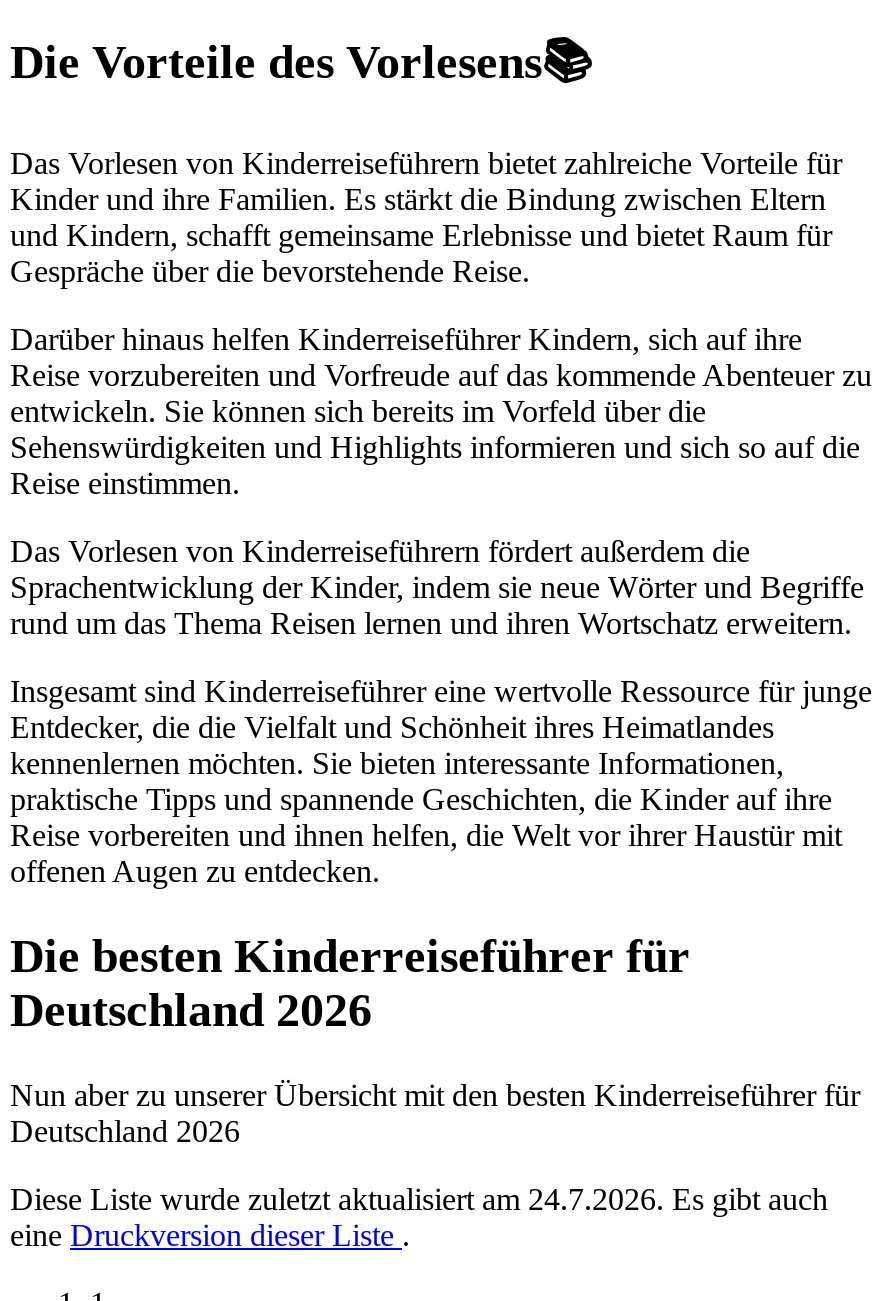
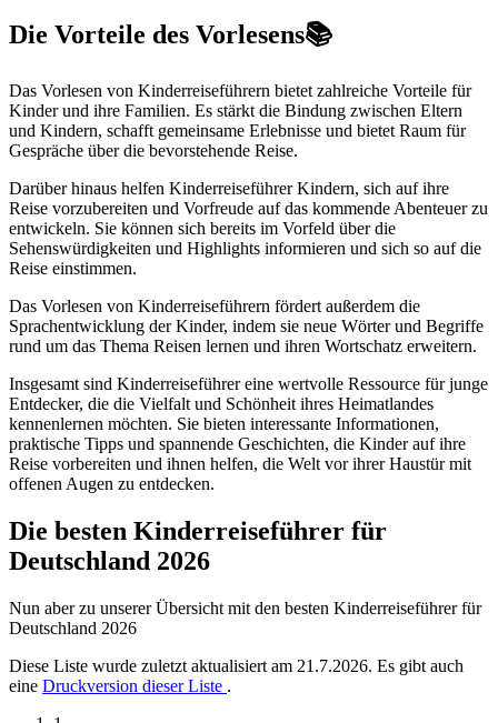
[10,1182,828,1216] Diese Liste wurde zuletzt aktualisiert am 24.7.2026. Es gibt auch -> [9,657,464,675] Diese Liste wurde zuletzt aktualisiert am 21.7.2026. Es gibt auch

